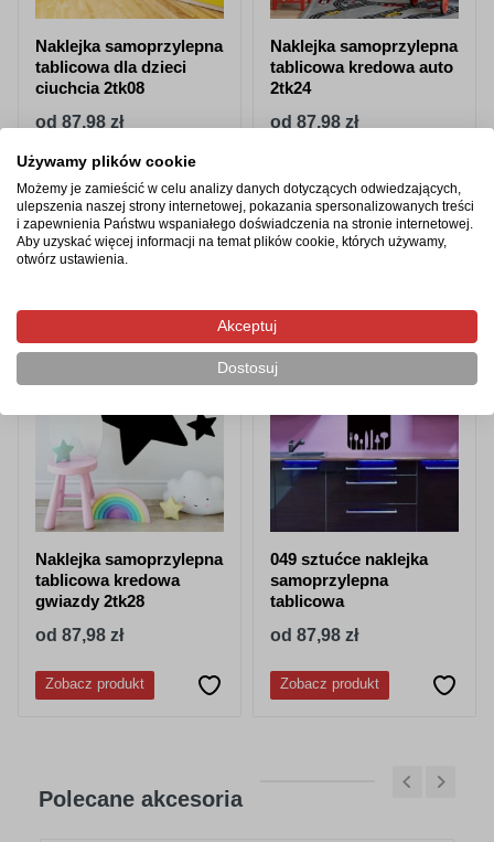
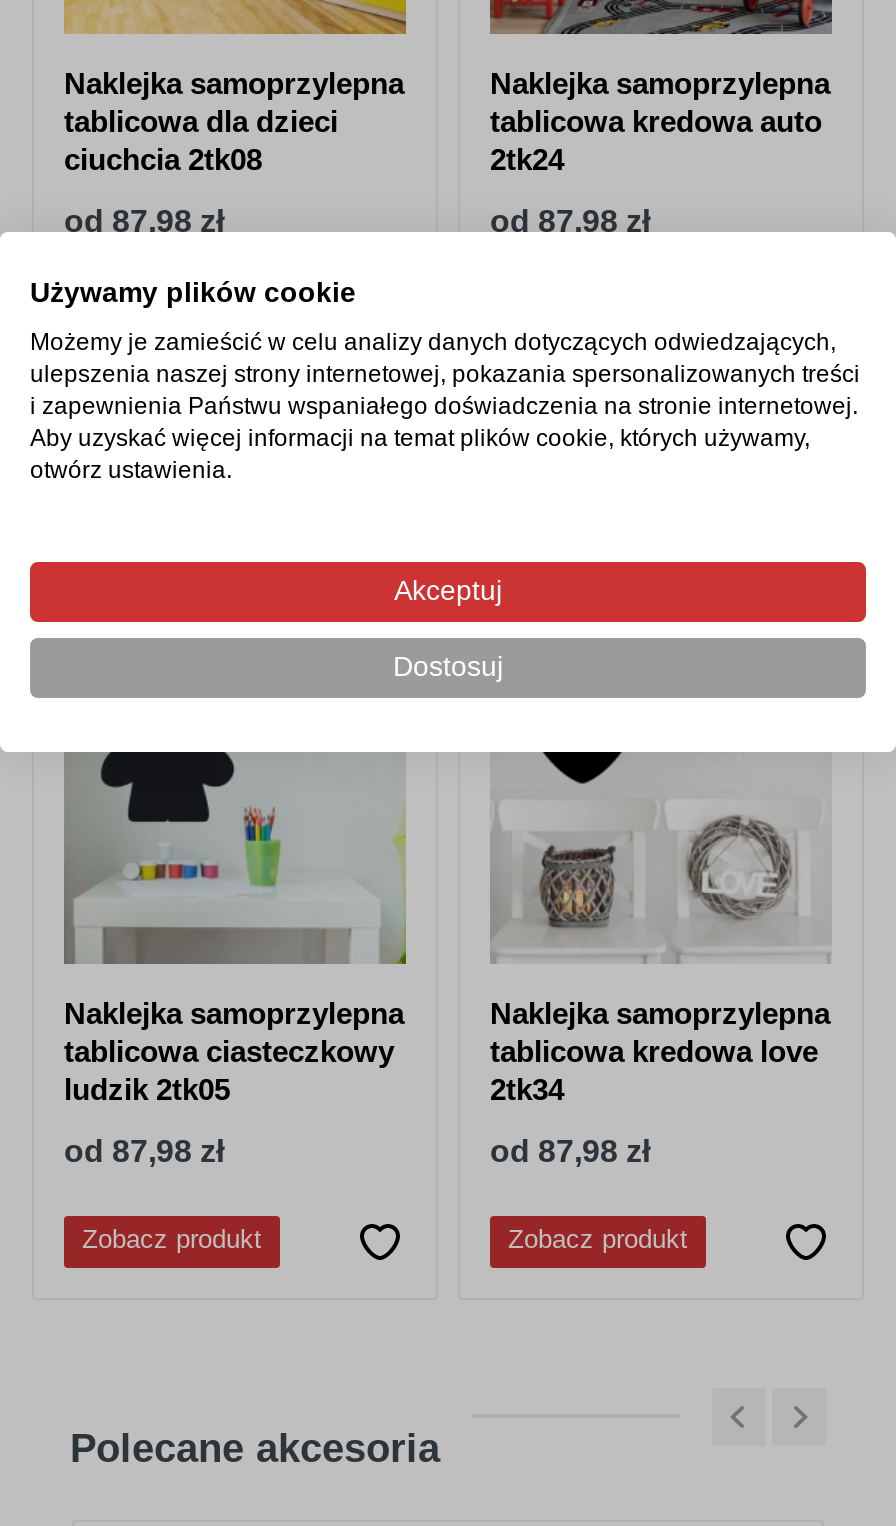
[35,415,224,611] [image] | tablicowa kredowa | gwiazdy 2tk28 -> [64,750,406,1107] [image] | tablicowa ciasteczkowy | ludzik 2tk05
[270,414,460,611] [image] | 049 sztućce naklejka | samoprzylepna | tablicowa -> [490,750,832,1107] [image] | Naklejka samoprzylepna | tablicowa kredowa love | 2tk34

